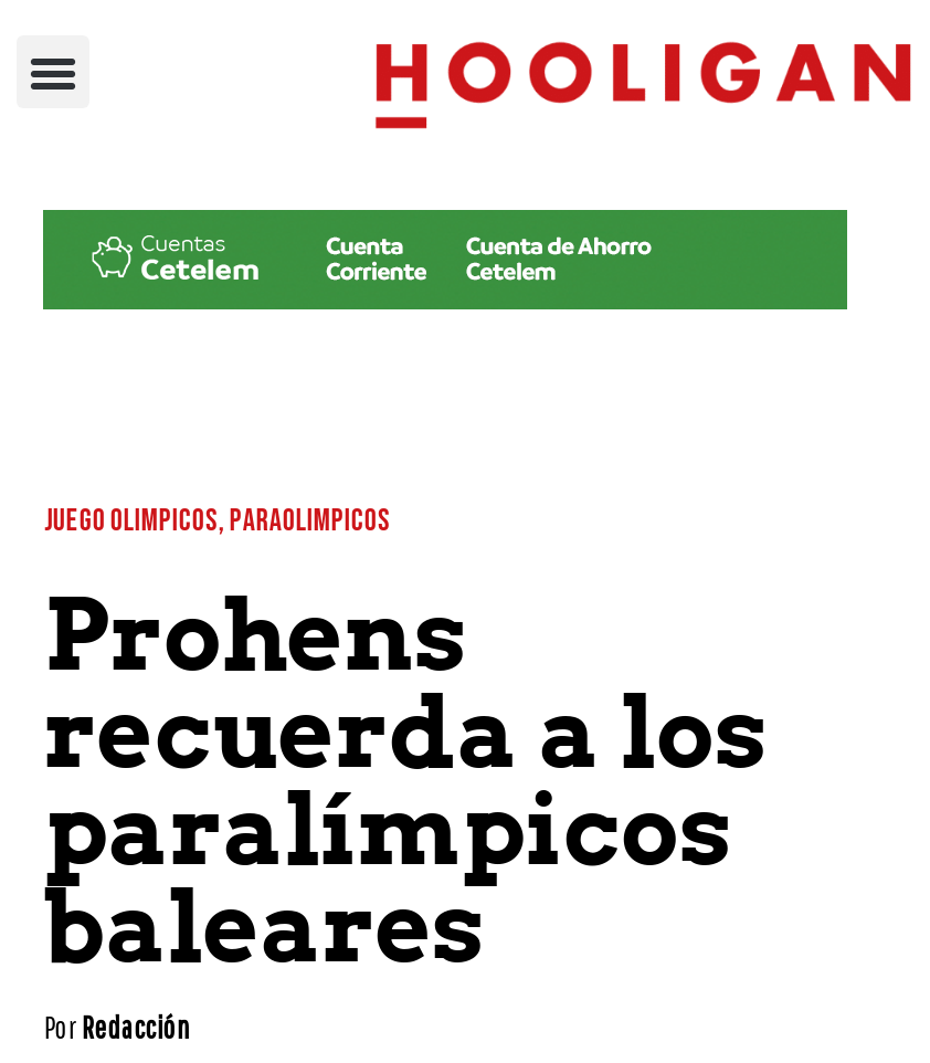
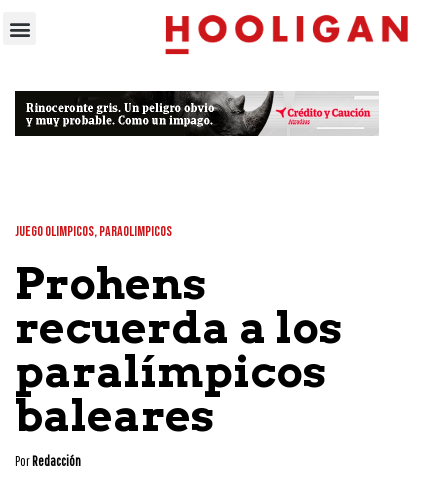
[41,208,849,312] [image] -> [14,90,379,137] [image]

